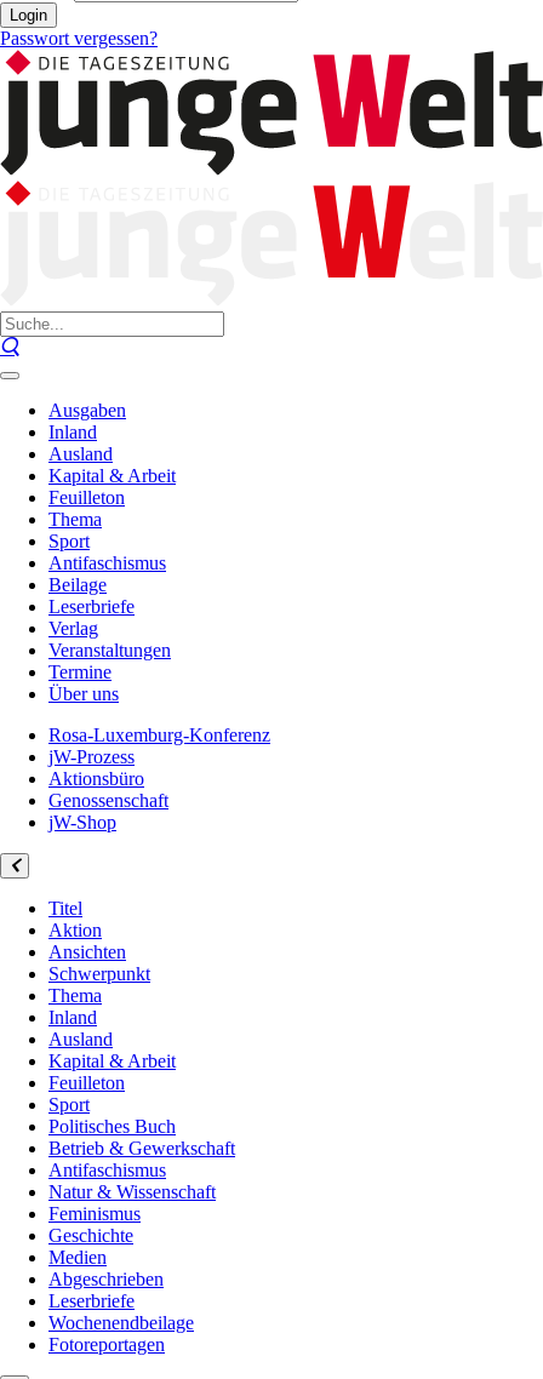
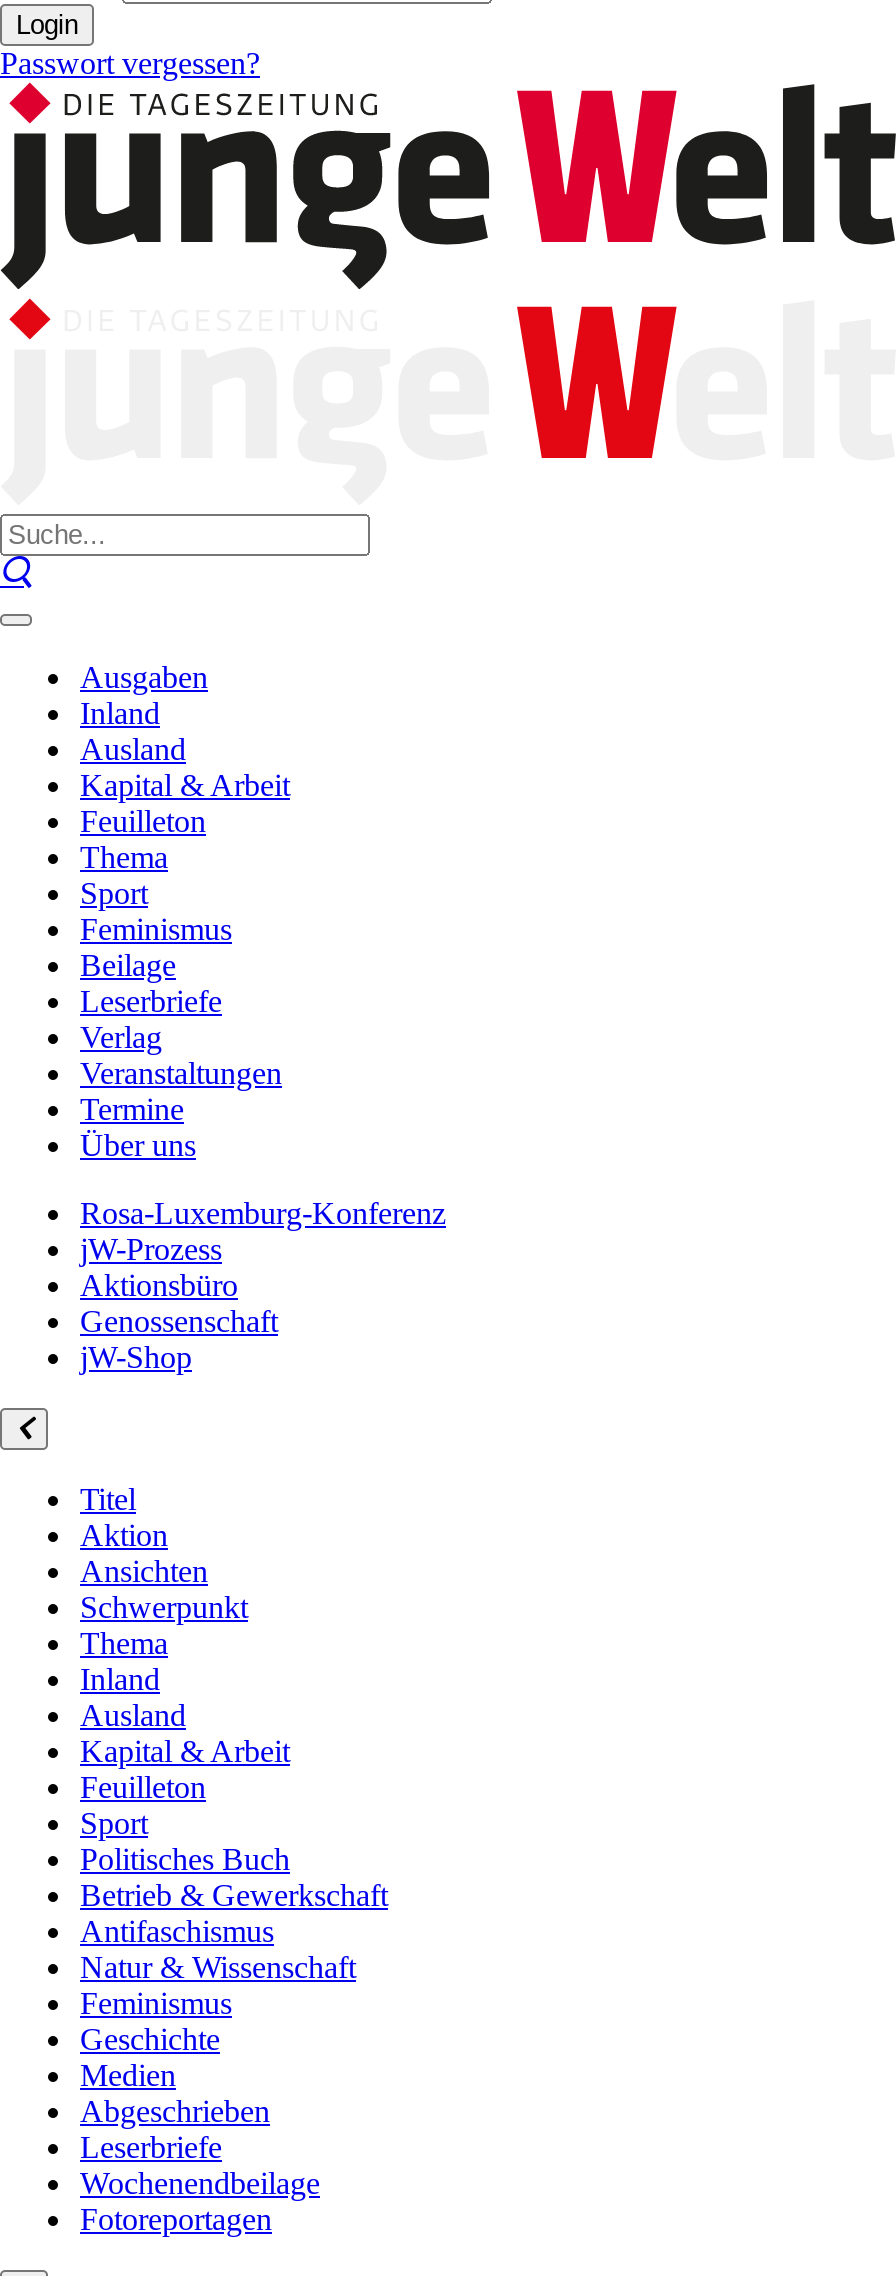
[48,553,166,573] Antifaschismus -> [80,912,232,946] Feminismus

